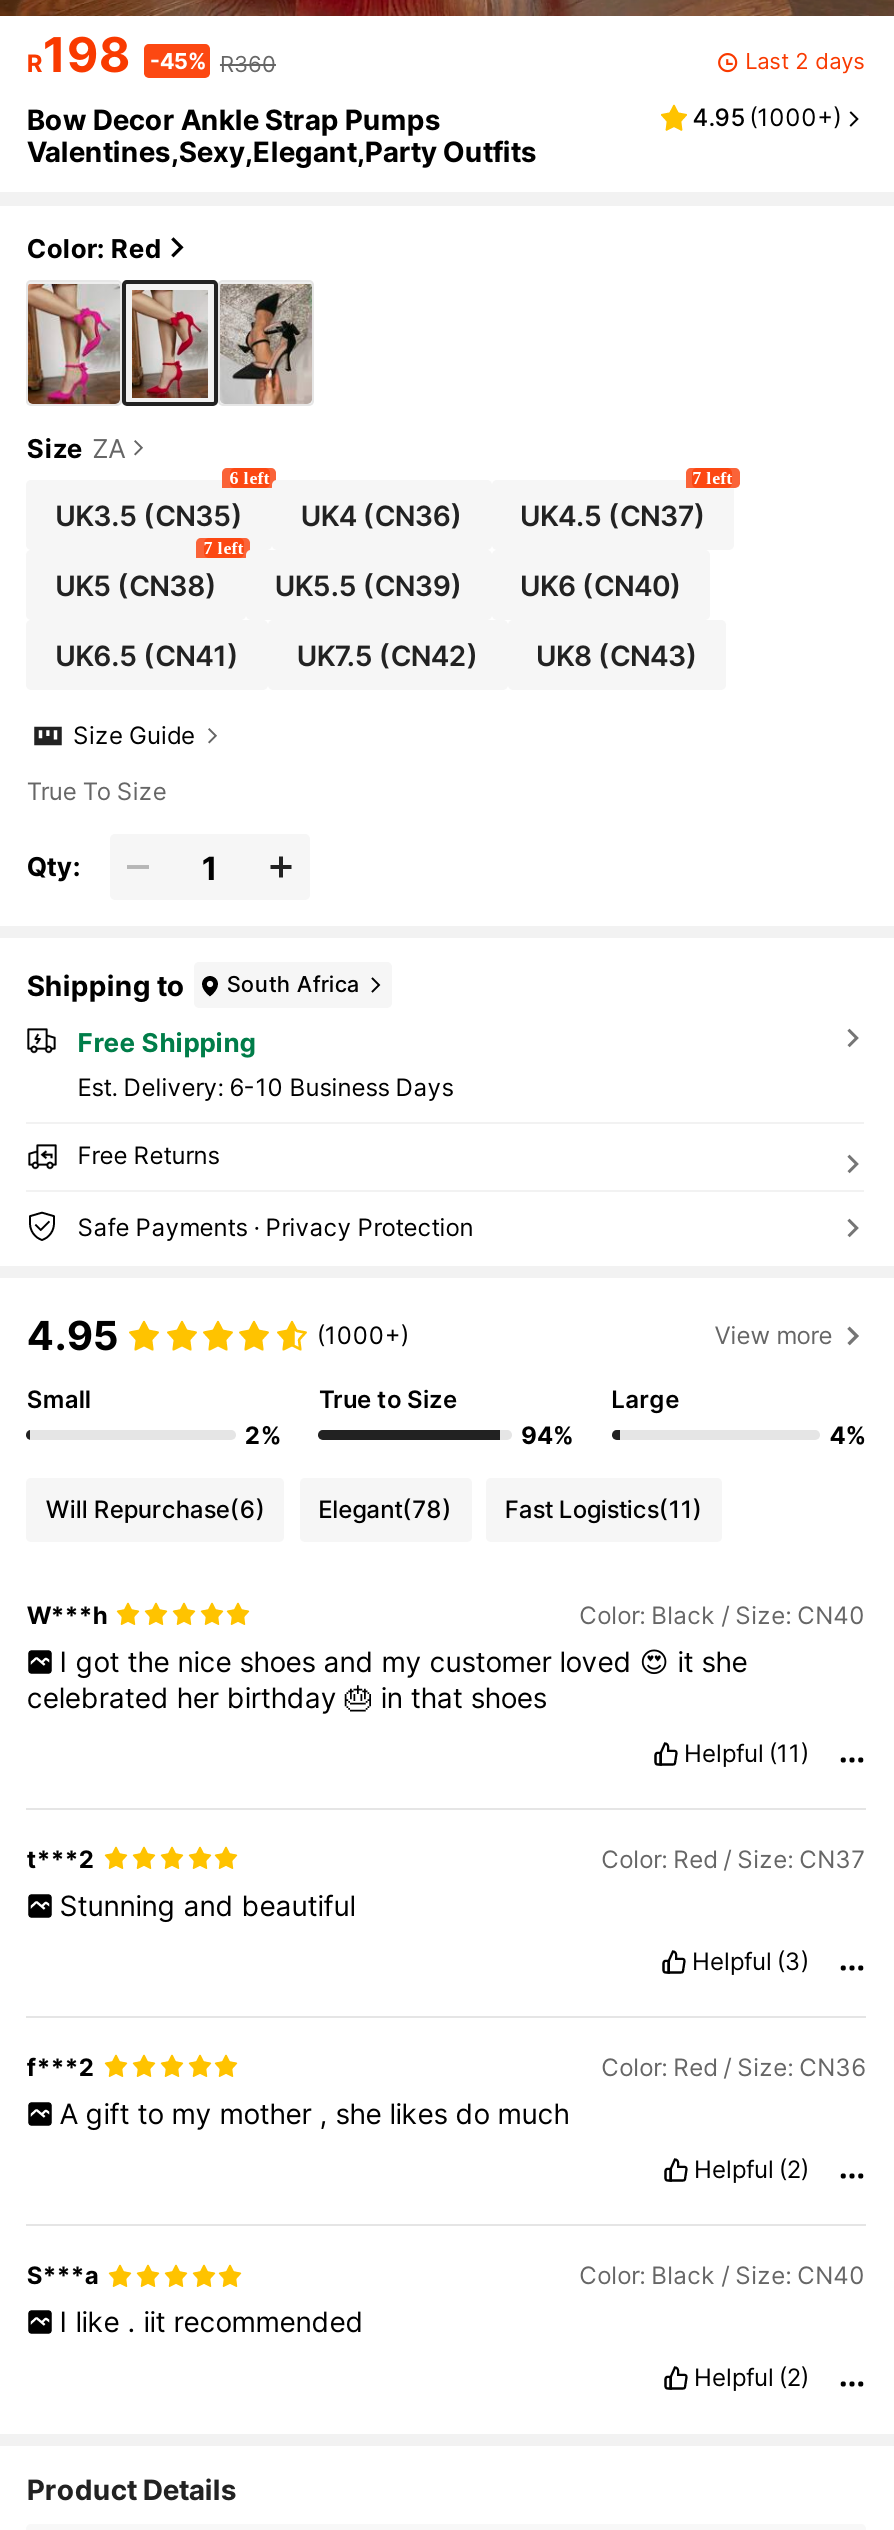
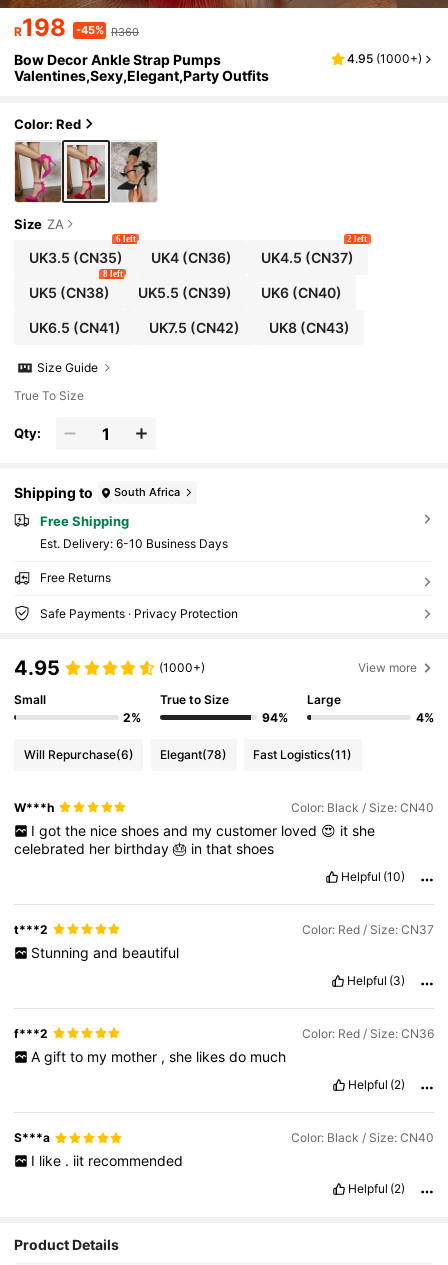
[745,48,865,76] Last 2 days -> none
[692,468,732,488] 7 left -> [347,234,367,244] 2 left
[204,539,244,559] 7 left -> [103,269,123,279] 8 left
[684,1738,809,1768] Helpful (11) -> [341,869,405,884] Helpful (10)

